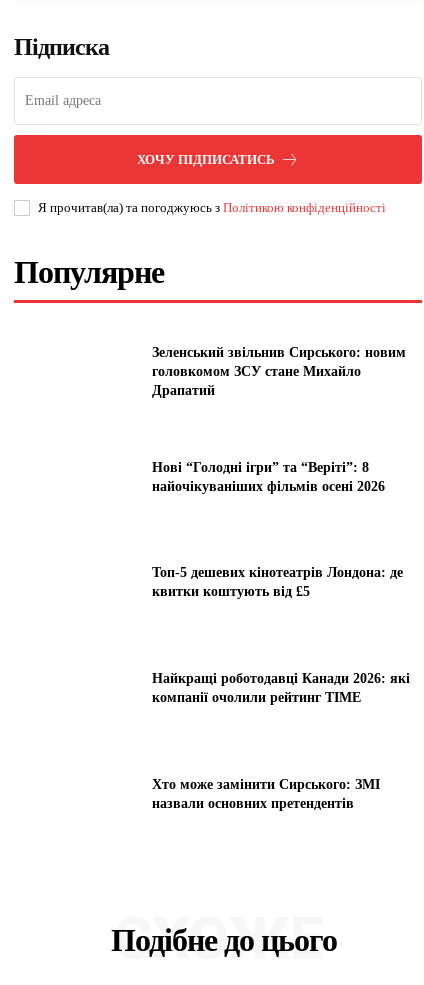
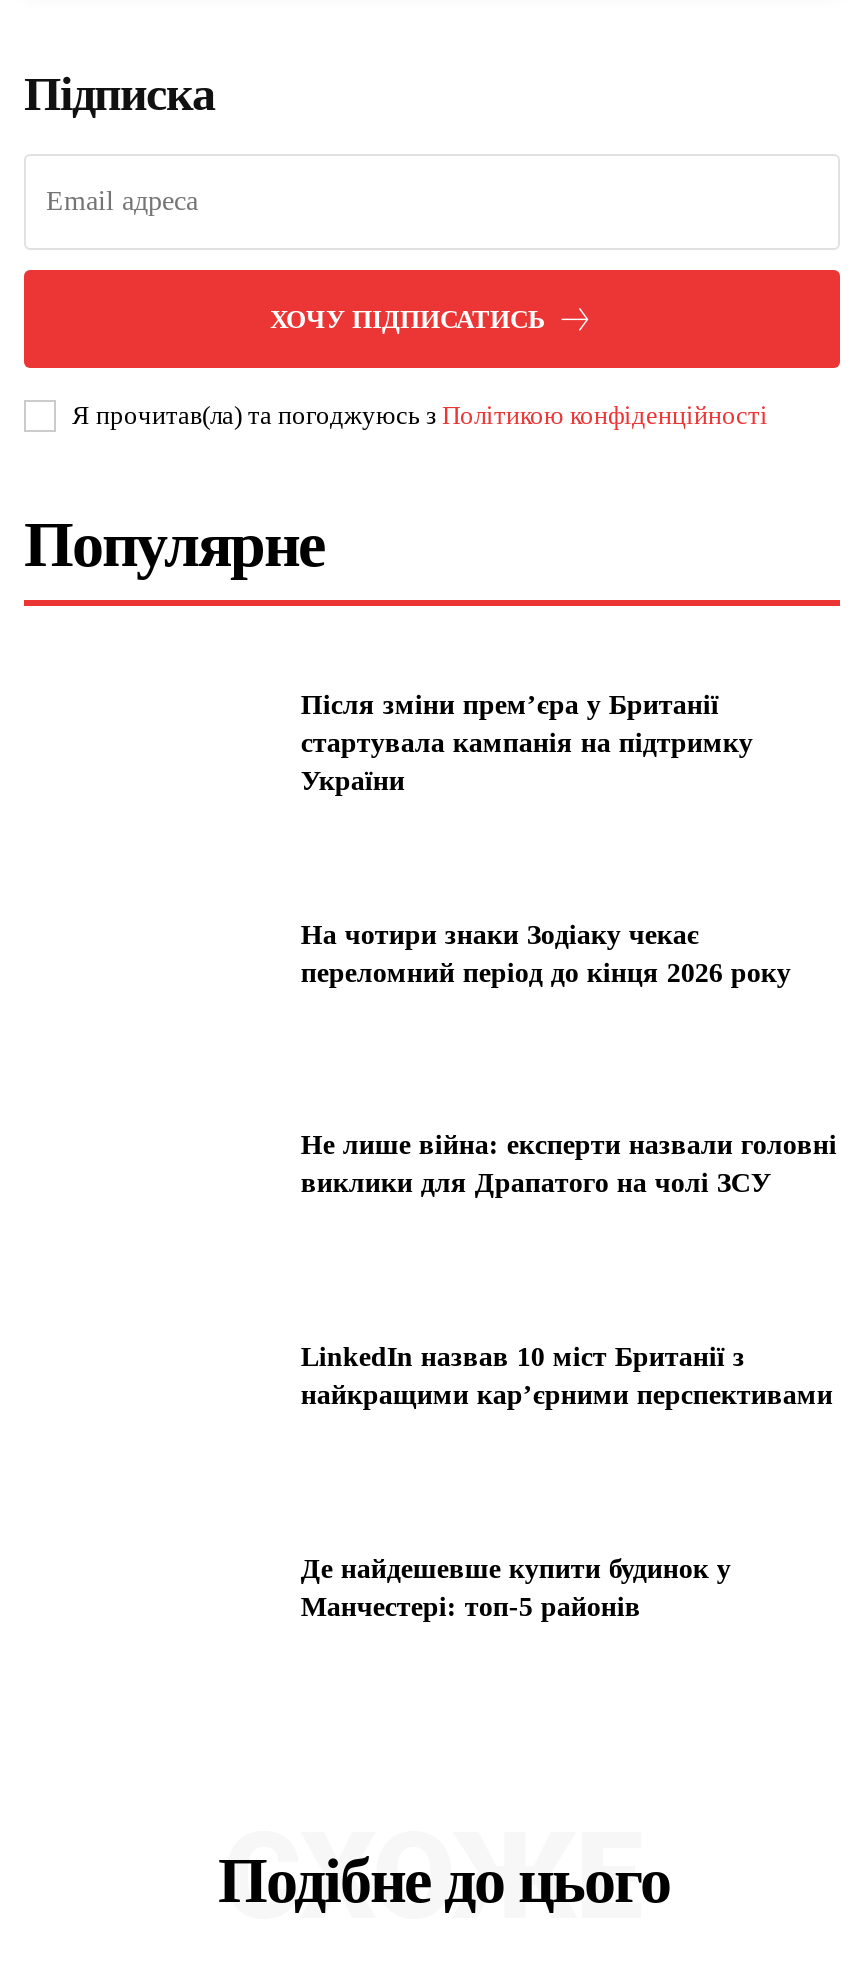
[152,345,406,398] Зеленський звільнив Сирського: новим | головкомом ЗСУ стане Михайло | Драпатий -> [301,689,753,795] Після зміни прем’єра у Британії | стартувала кампанія на підтримку | України
[152,460,385,494] Нові “Голодні ігри” та “Веріті”: 8 | найочікуваніших фільмів осені 2026 -> [301,920,791,988] На чотири знаки Зодіаку чекає | переломний період до кінця 2026 року
[152,565,403,599] Топ-5 дешевих кінотеатрів Лондона: де | квитки коштують від £5 -> [301,1131,837,1199] Не лише війна: експерти назвали головні | виклики для Драпатого на чолі ЗСУ
[152,671,410,705] Найкращі роботодавці Канади 2026: які | компанії очолили рейтинг TIME -> [301,1342,833,1410] LinkedIn назвав 10 міст Британії з | найкращими кар’єрними перспективами
[152,777,380,811] Хто може замінити Сирського: ЗМІ | назвали основних претендентів -> [301,1554,731,1622] Де найдешевше купити будинок у | Манчестері: топ-5 районів

